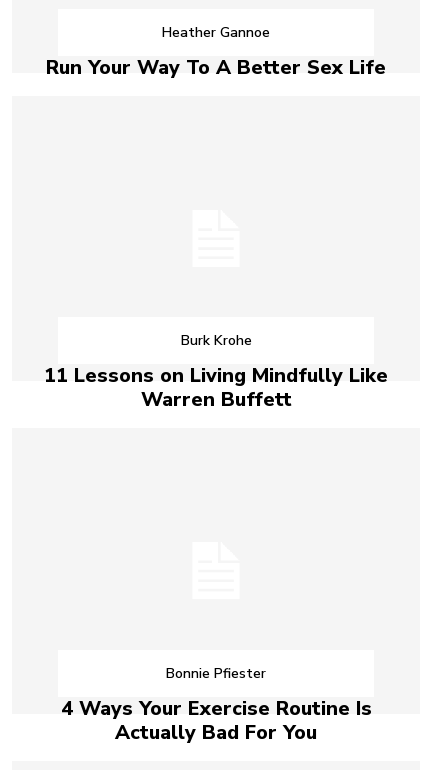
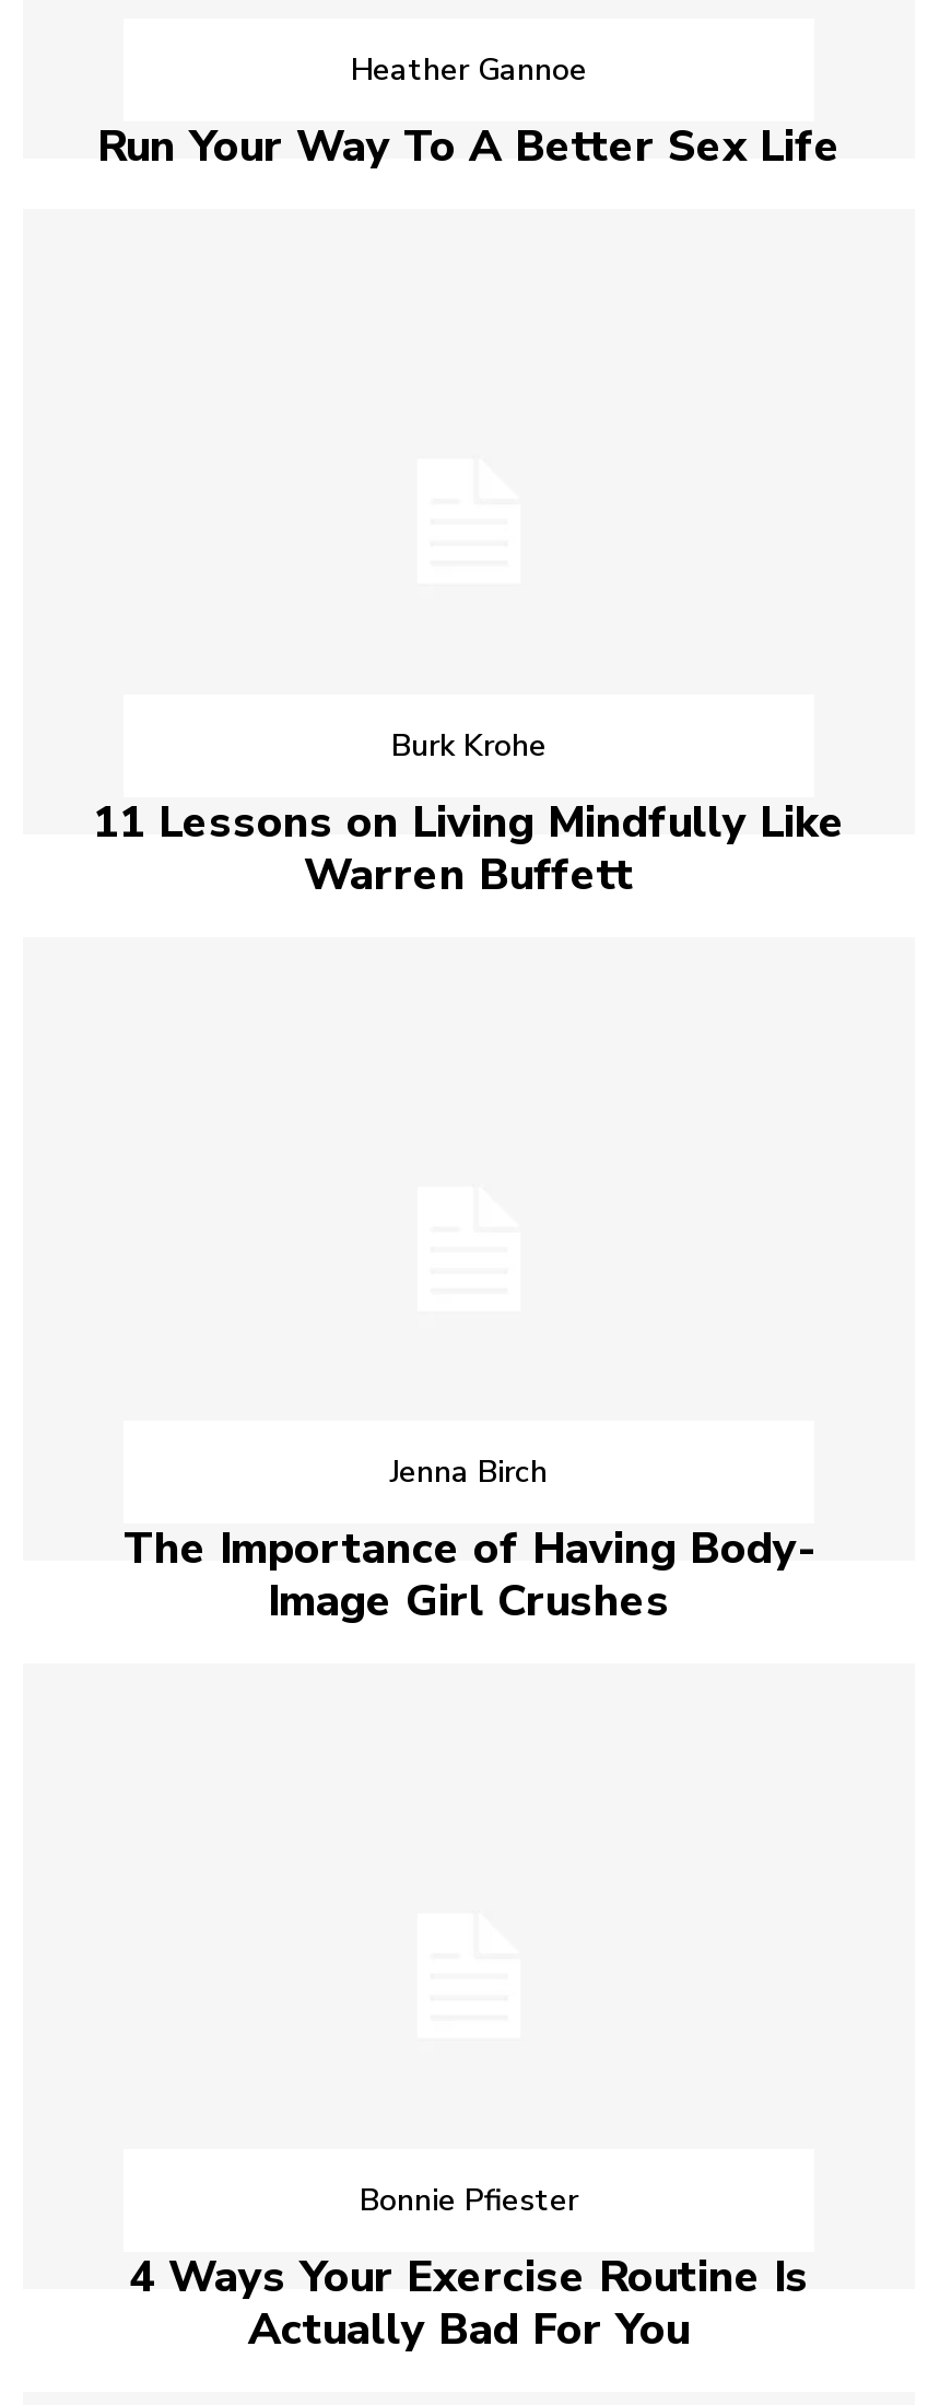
none -> [124,1452,814,1632] Jenna Birch | The Importance of Having Body- | Image Girl Crushes

